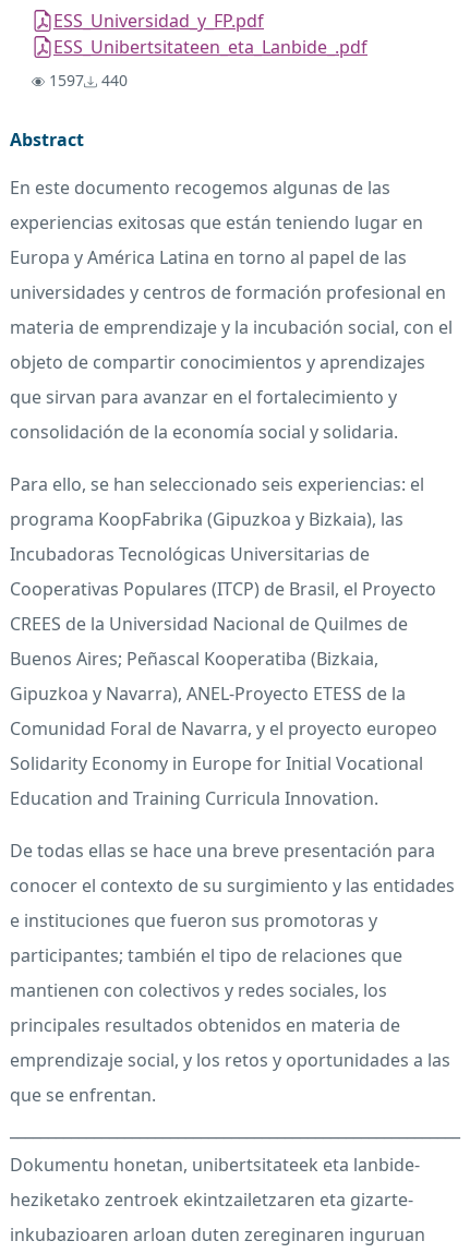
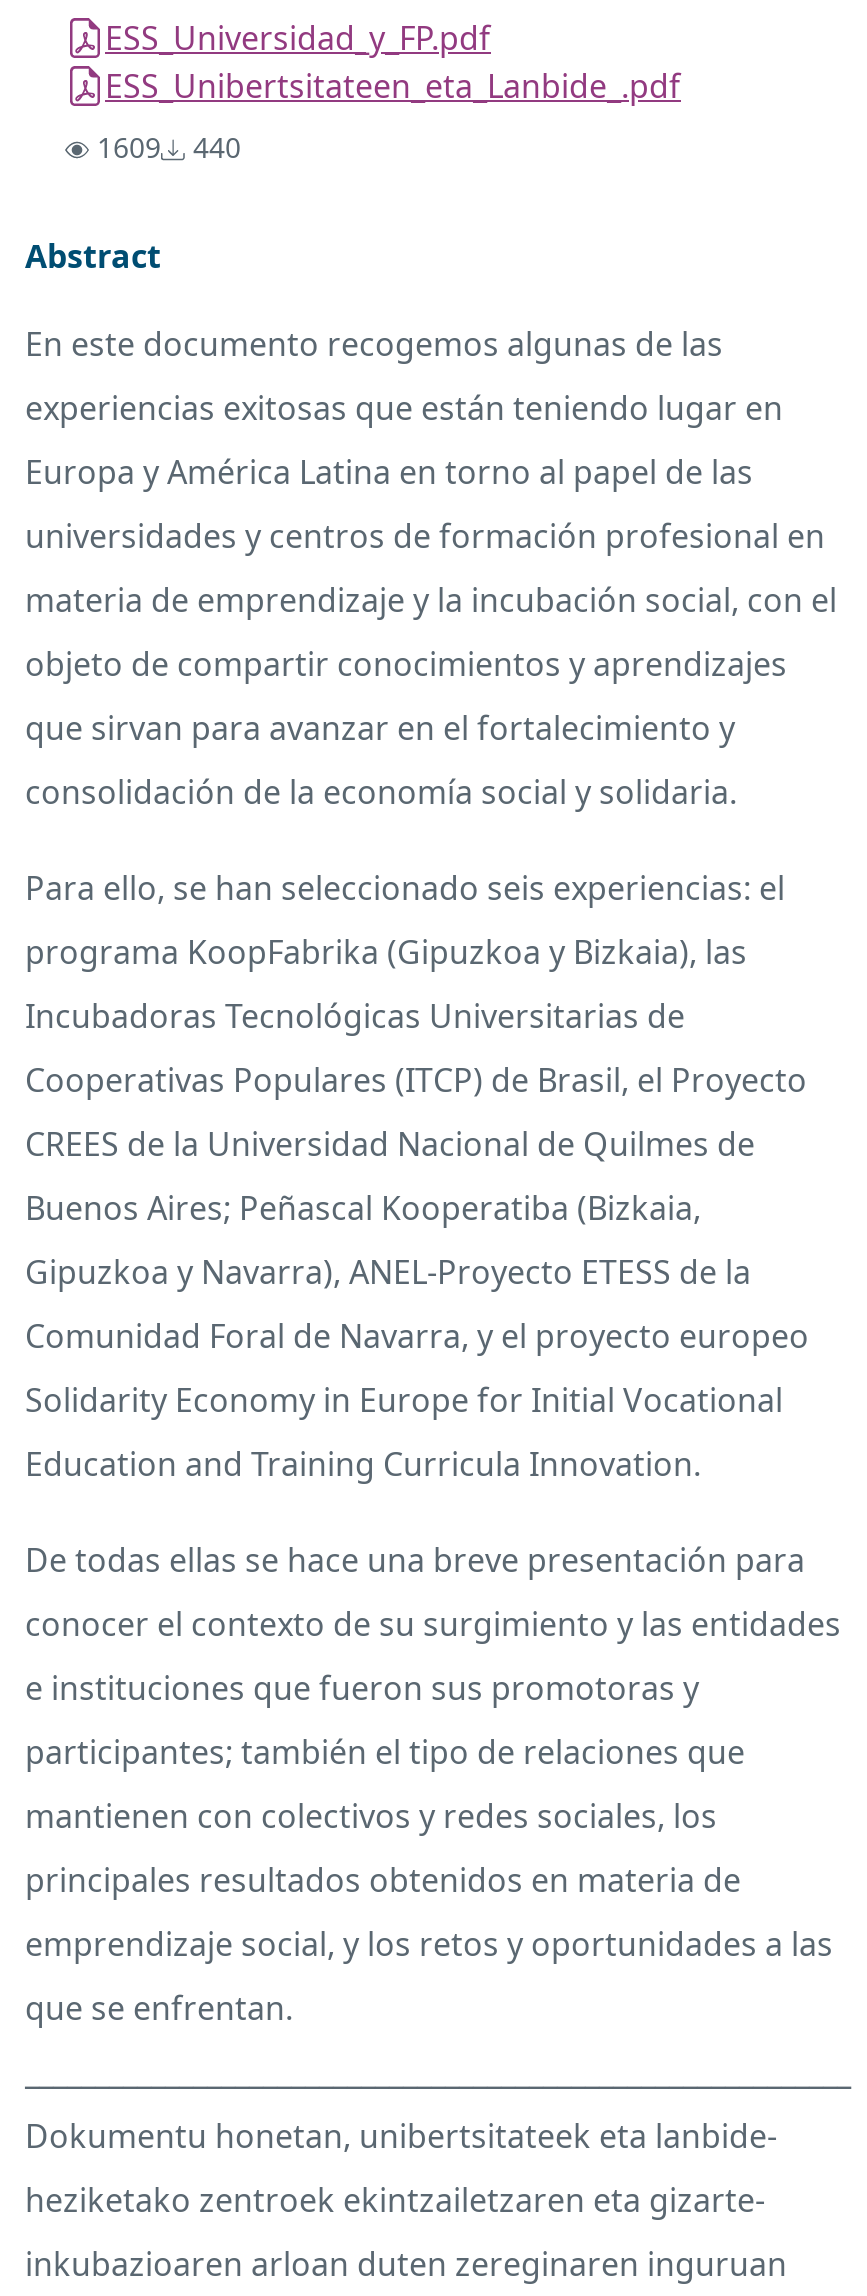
[45,70,128,90] 1597 440 -> [89,128,241,166] 1609 440

